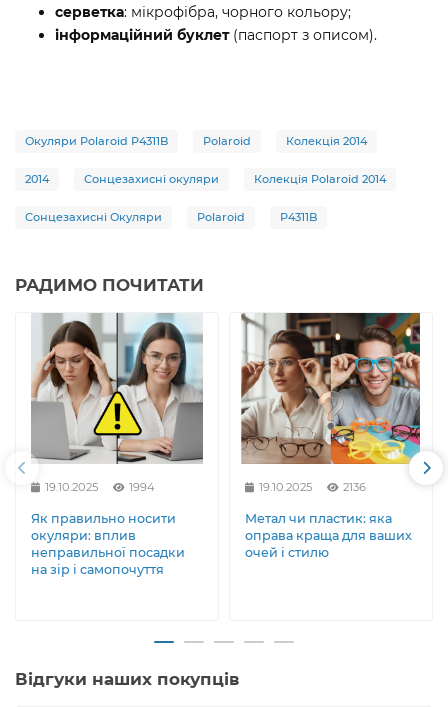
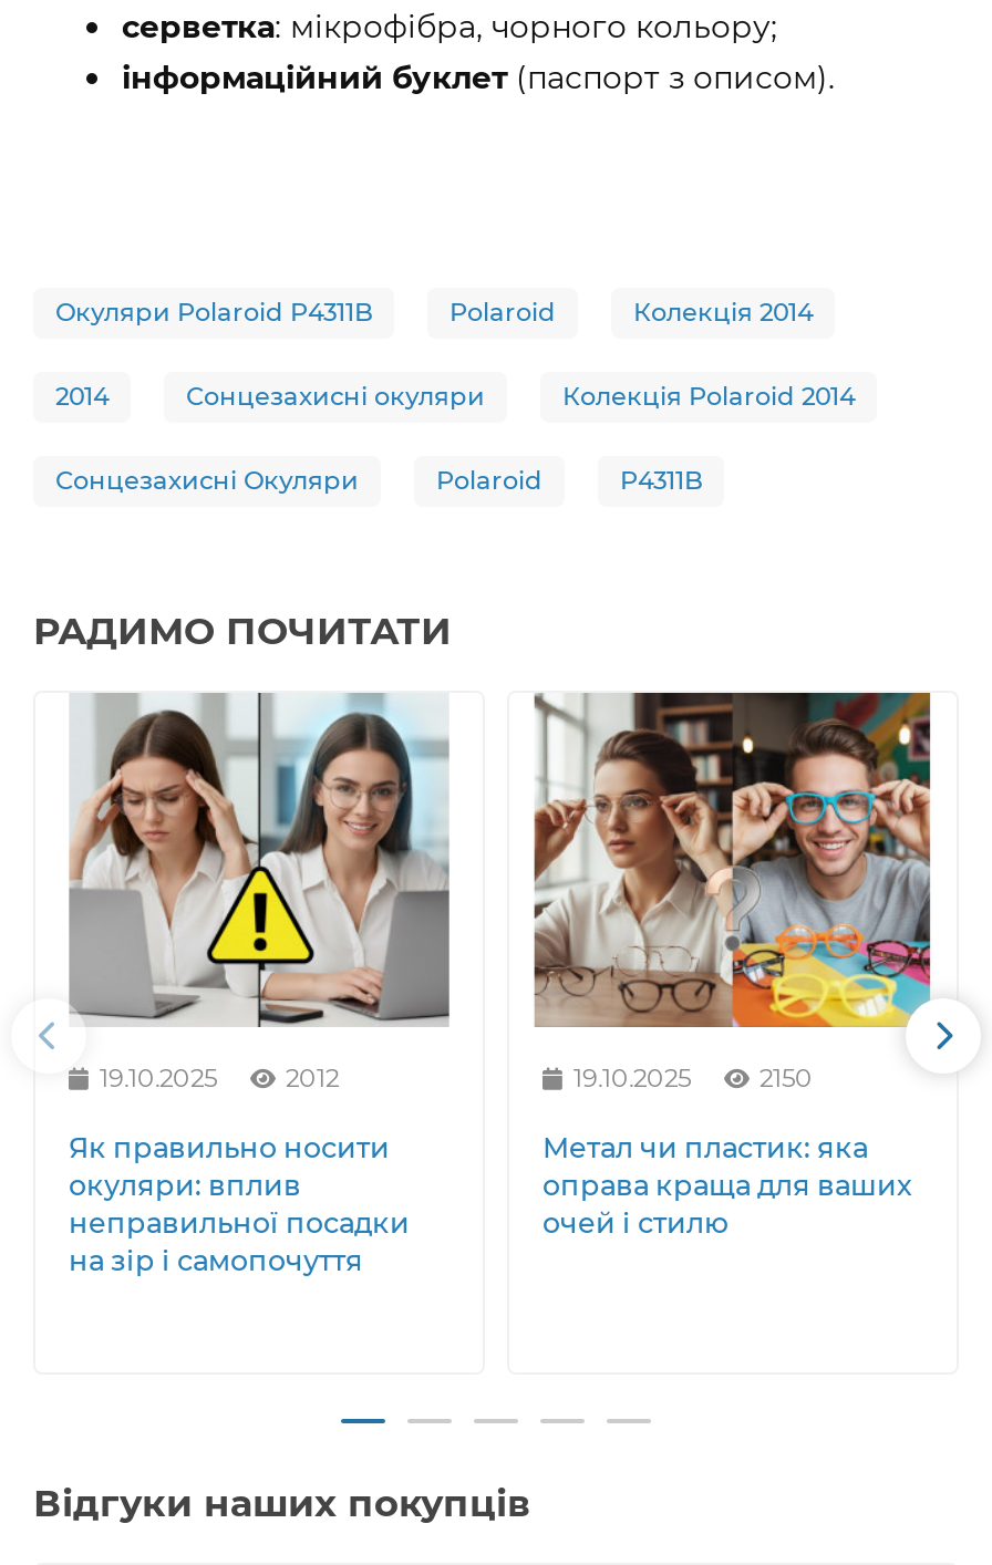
[129,480,154,494] 1994 -> [286,1064,339,1095] 2012
[343,480,366,494] 2136 -> [759,1064,813,1095] 2150

